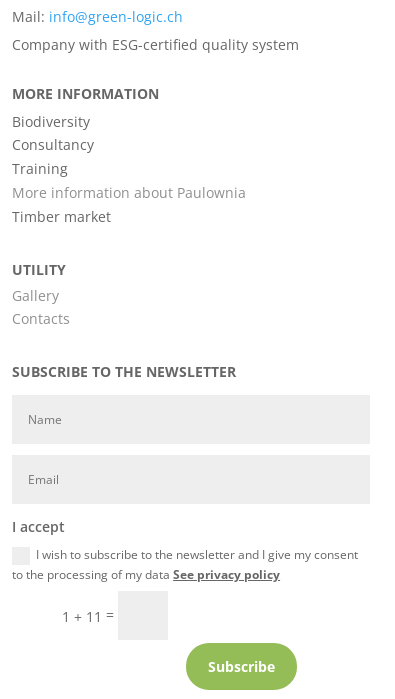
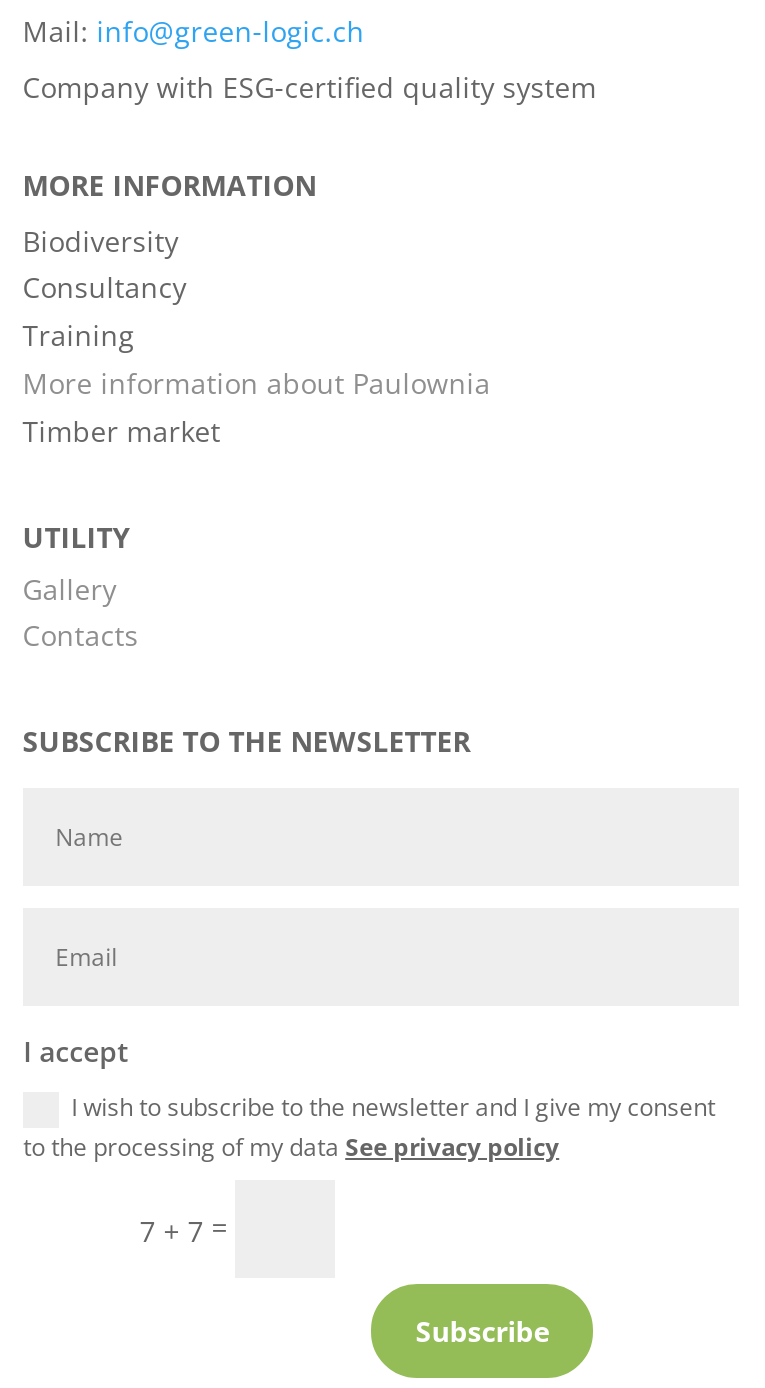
[62,605,118,625] 1 + 11 = -> [139,1207,235,1249] 7 + 7 =

